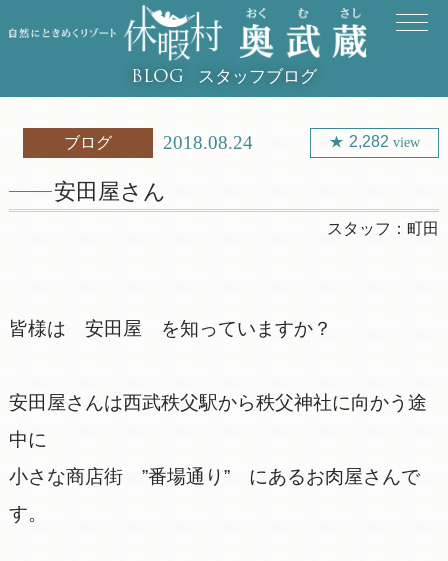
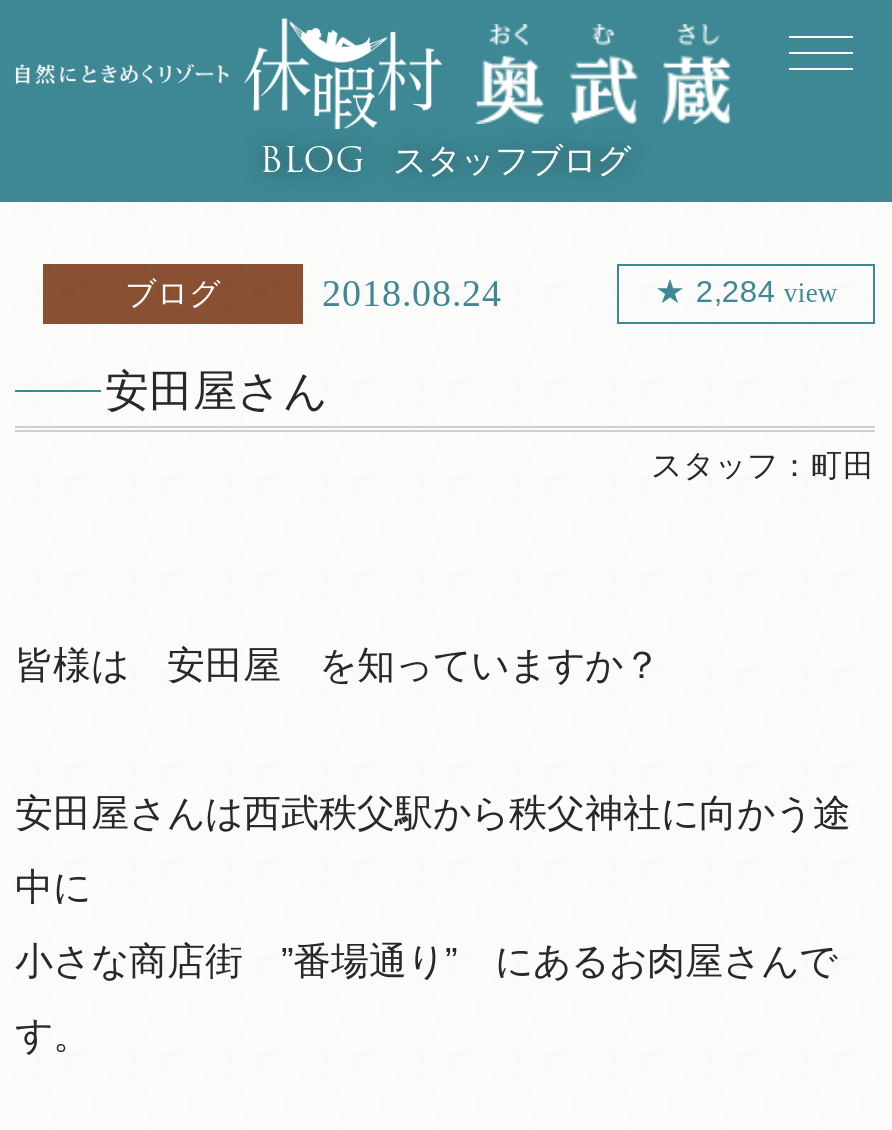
[349,133,420,150] 2,282 view -> [696,274,838,308] 2,284 view

